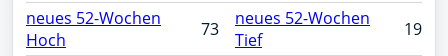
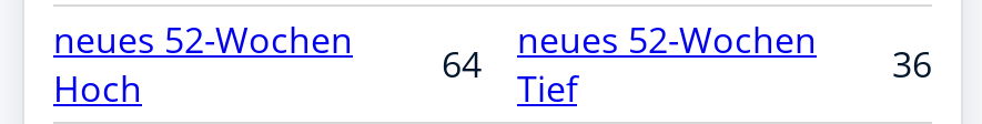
[201,17,219,39] 73 -> [442,39,482,87] 64
[404,17,422,39] 19 -> [892,39,932,87] 36

